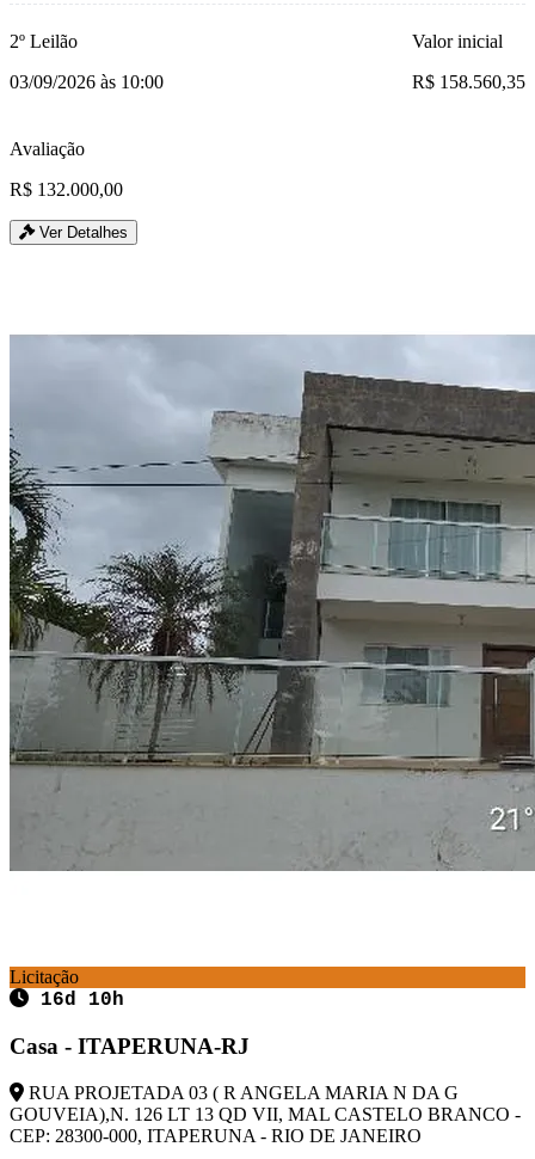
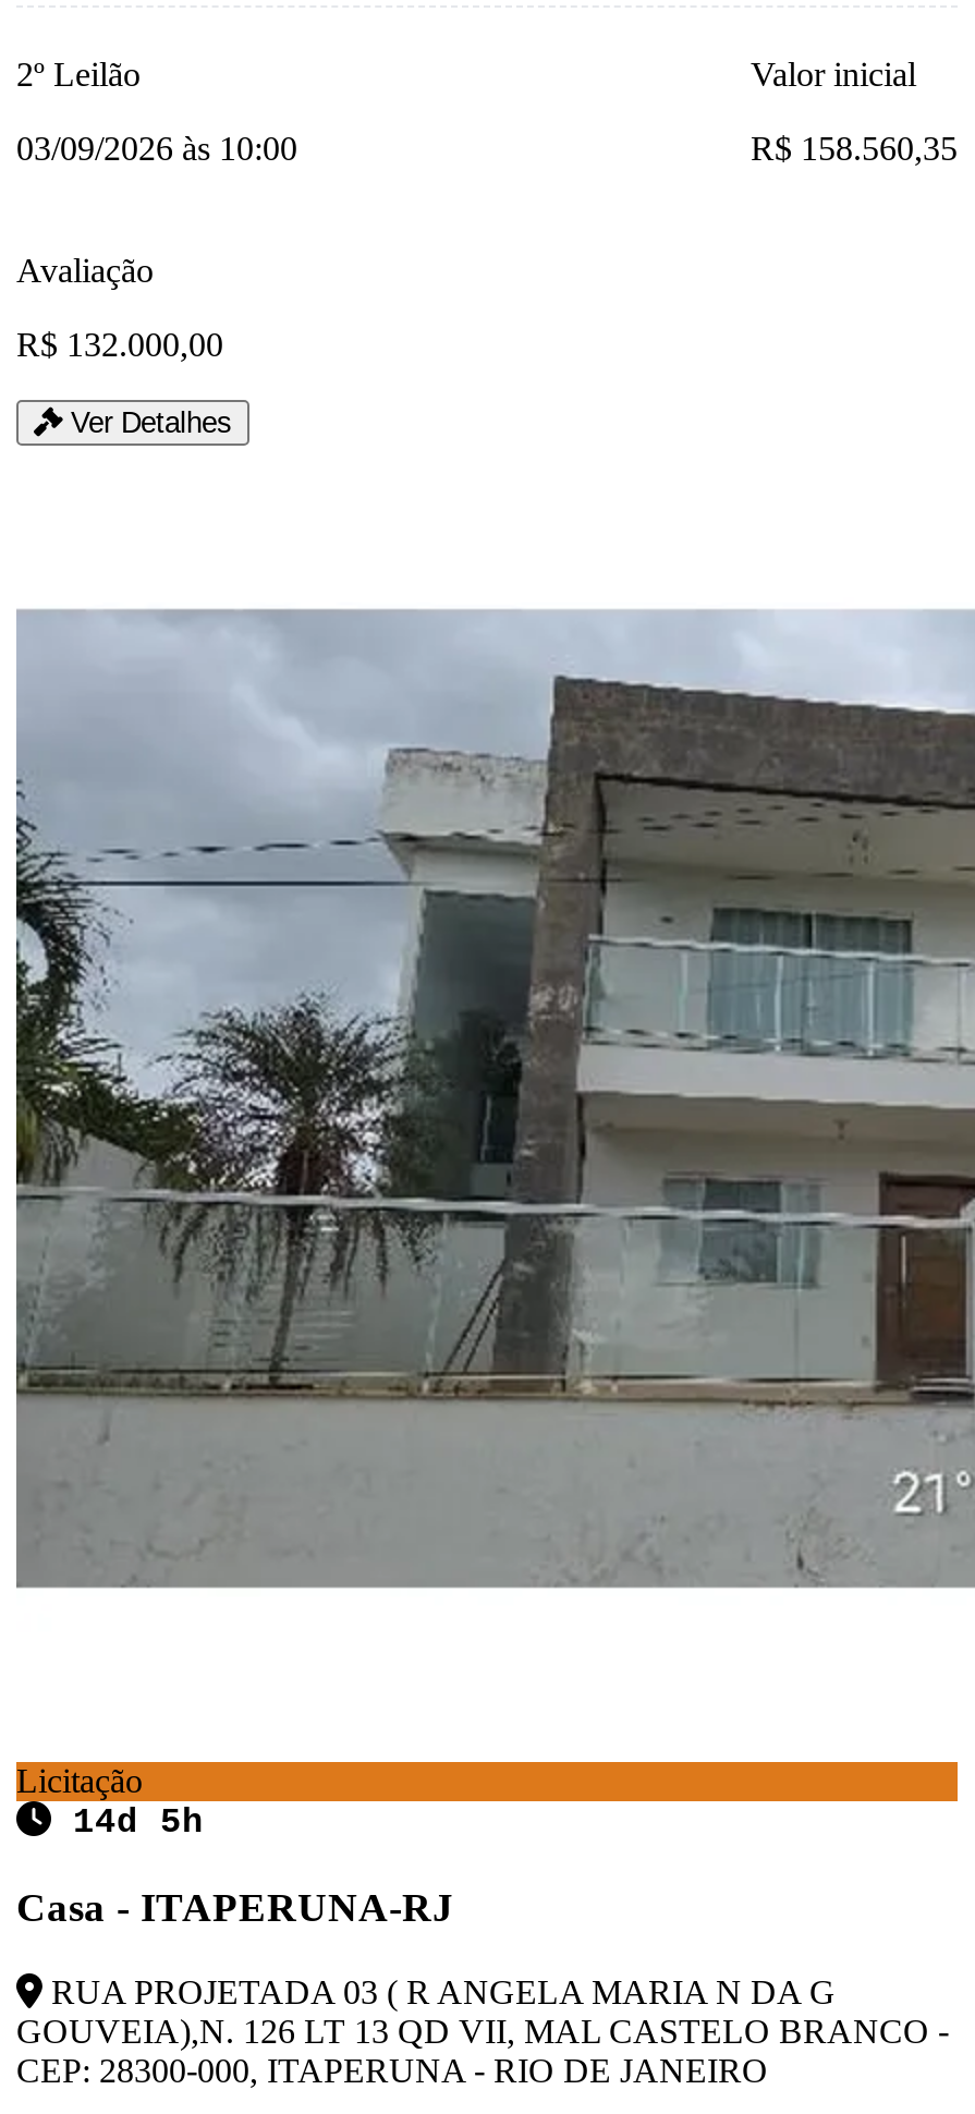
[29,990,124,1011] 16d 10h -> [51,1804,204,1844] 14d 5h

